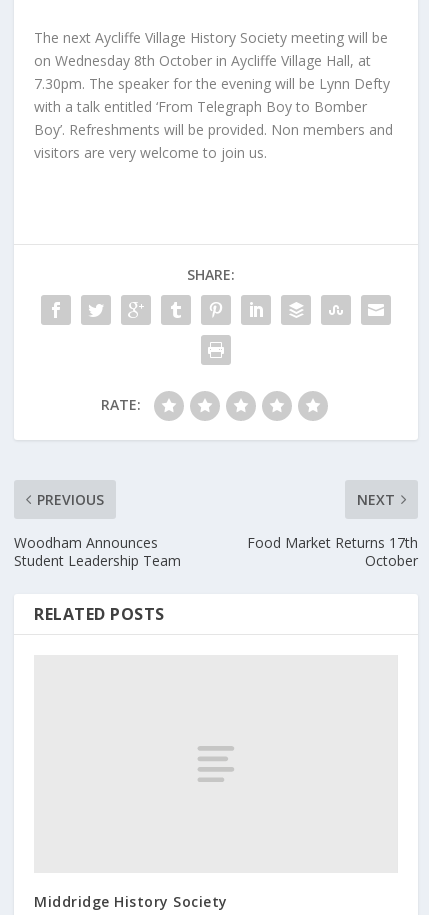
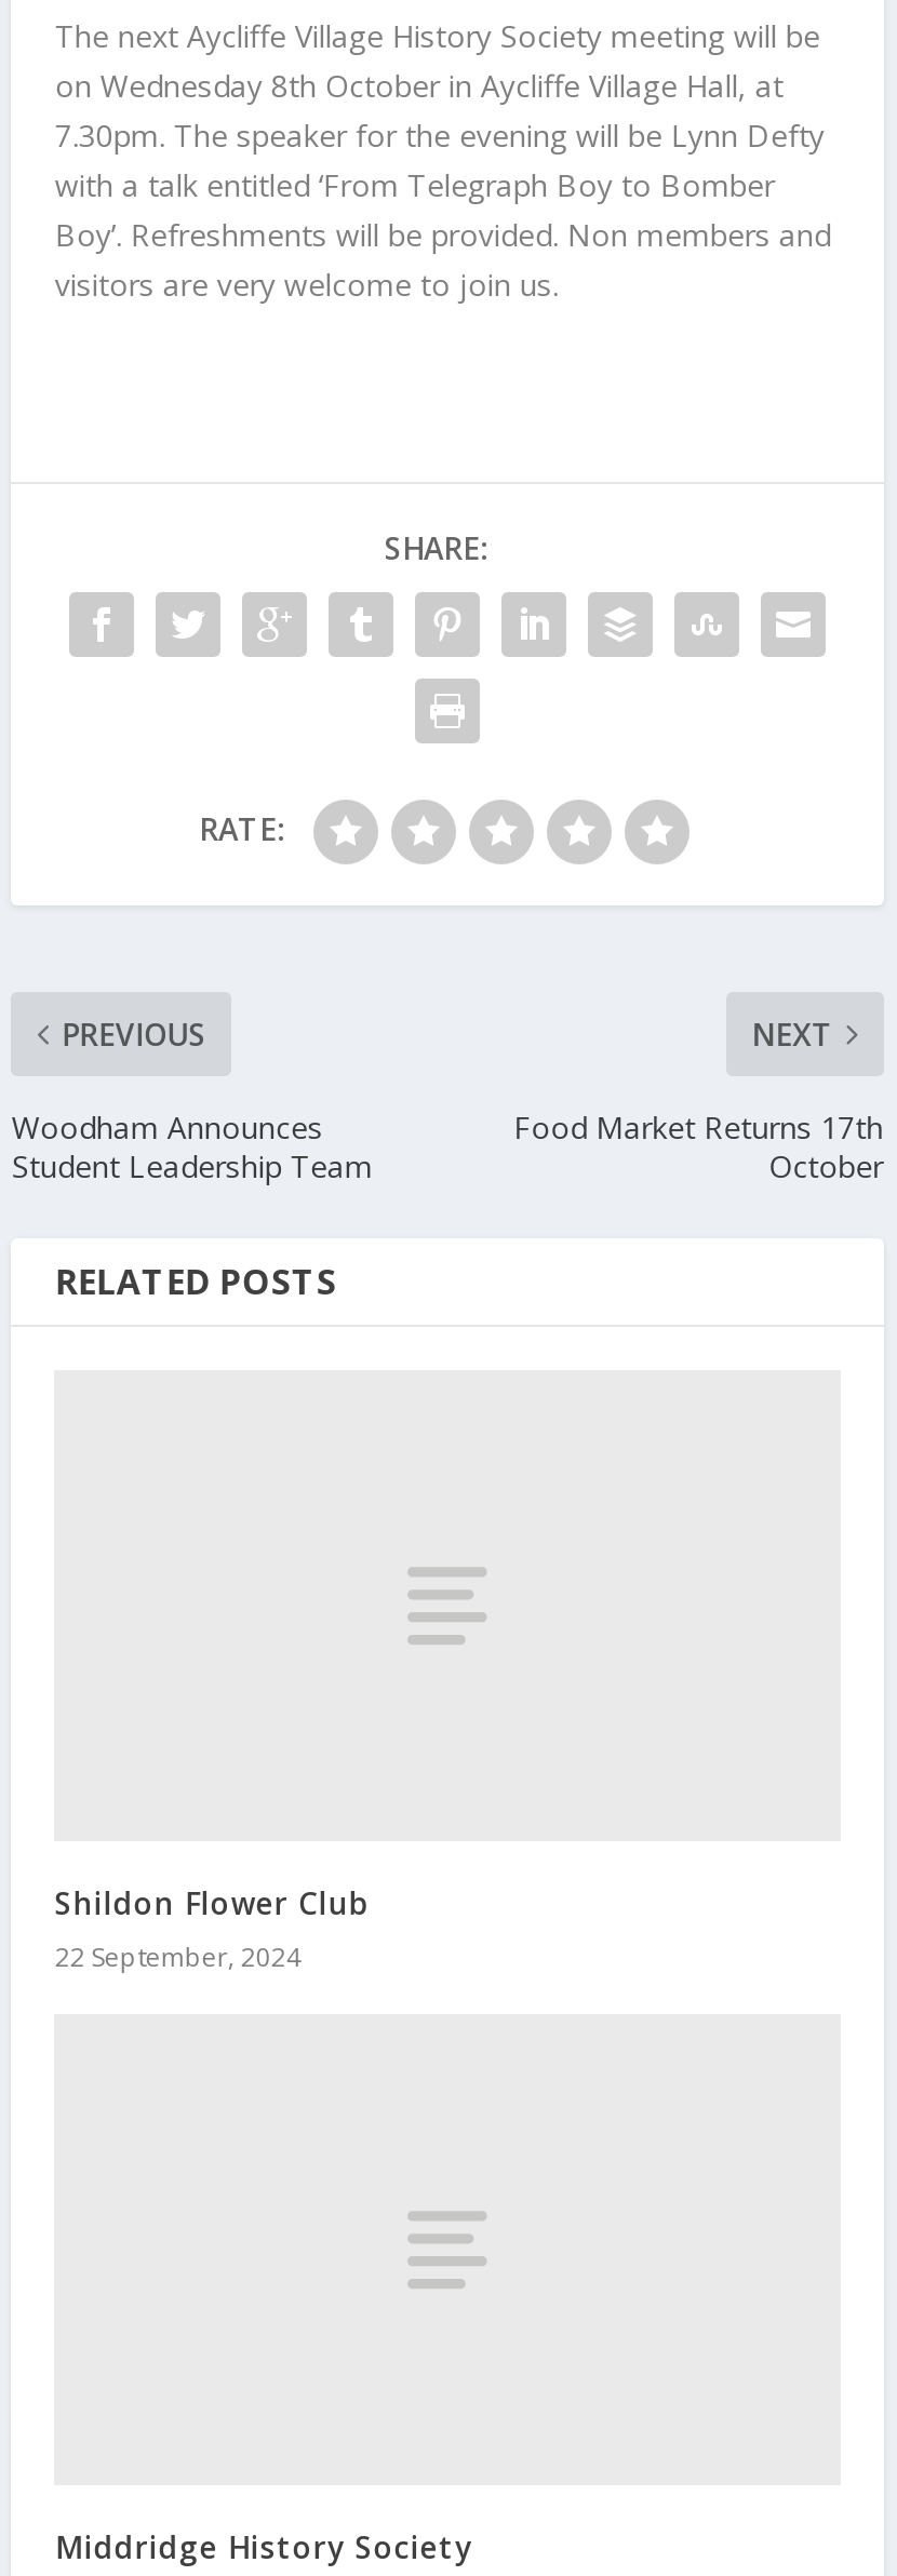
none -> [55,1882,369,1975] Shildon Flower Club | 22 September, 2024

